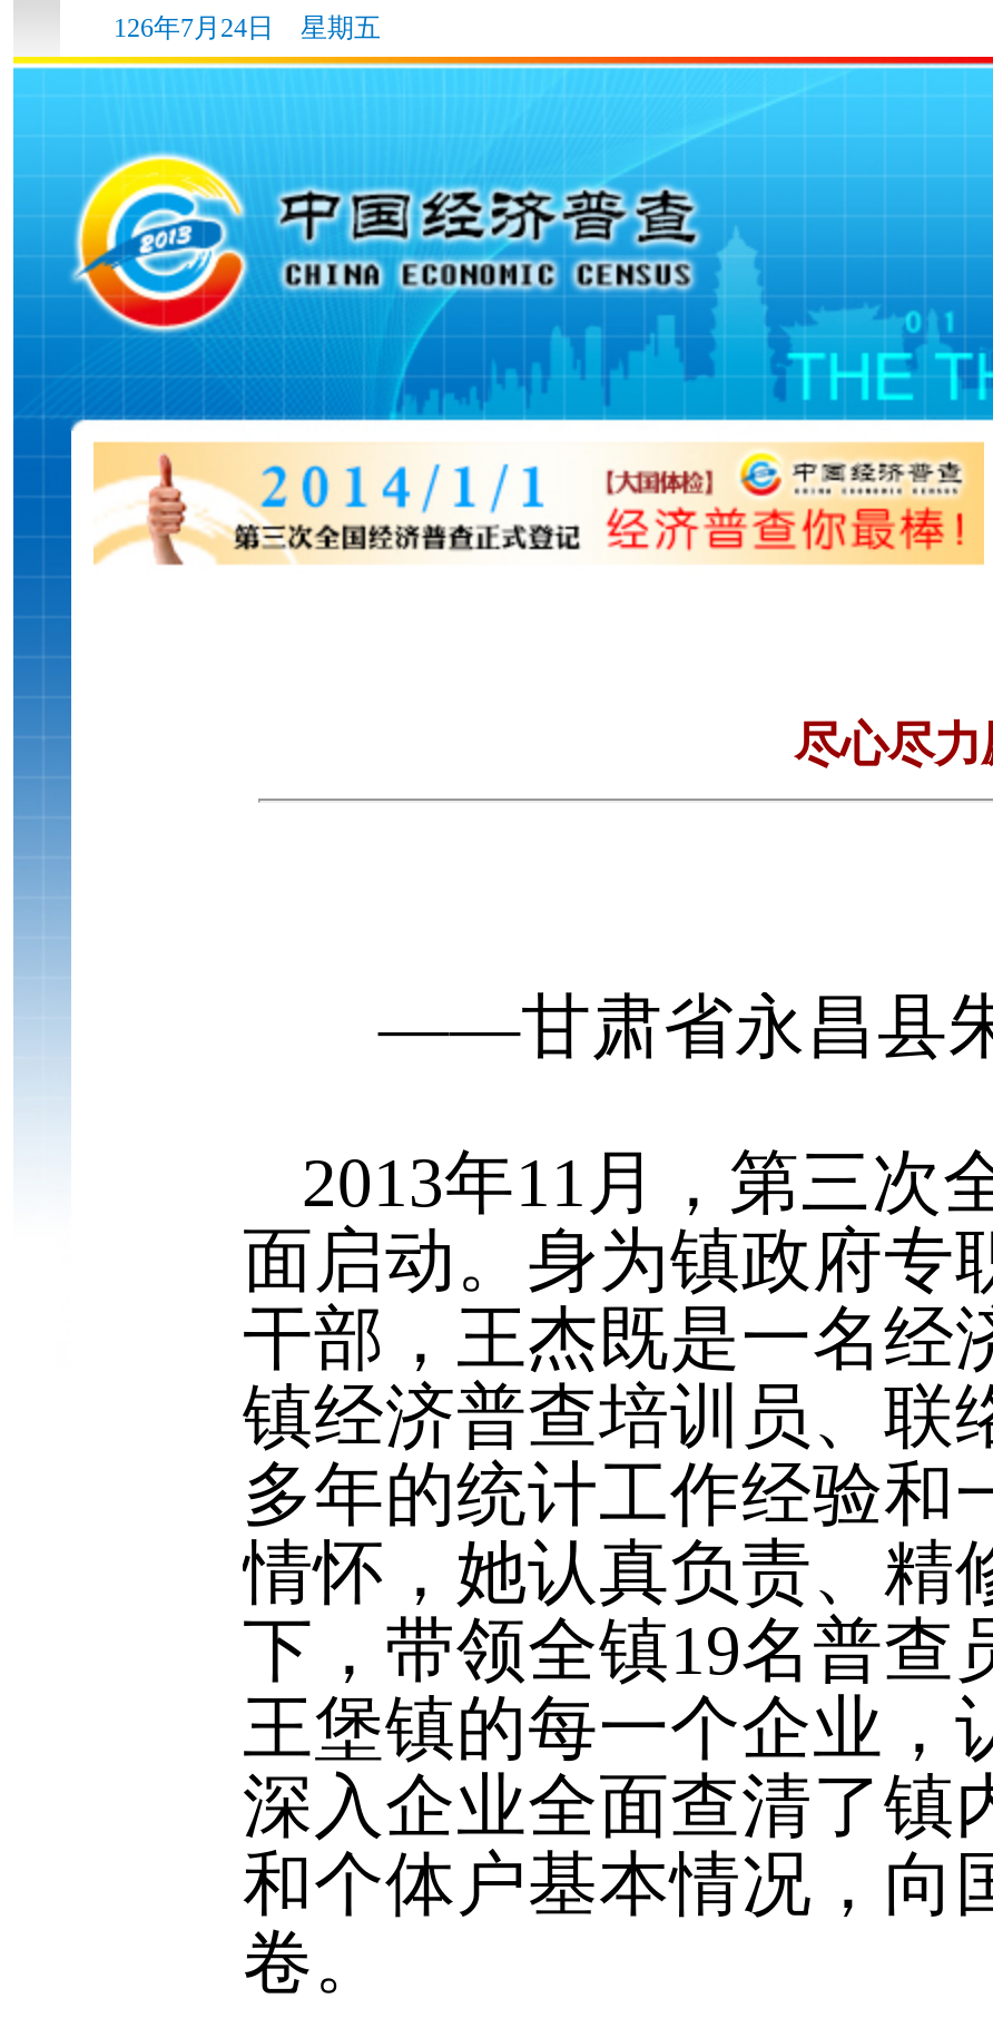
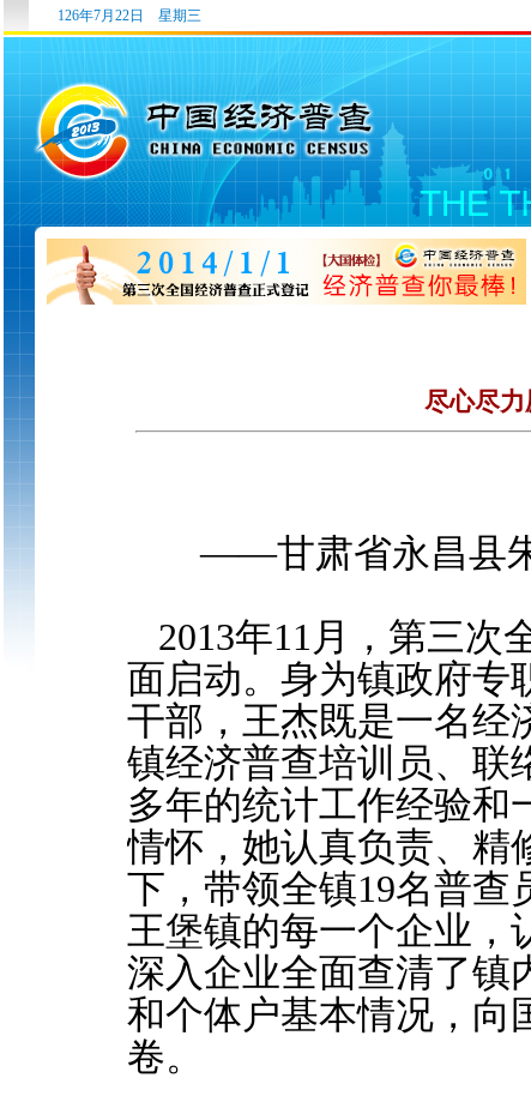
[114,12,381,43] 126年7月24日 星期五 -> [58,7,201,24] 126年7月22日 星期三

